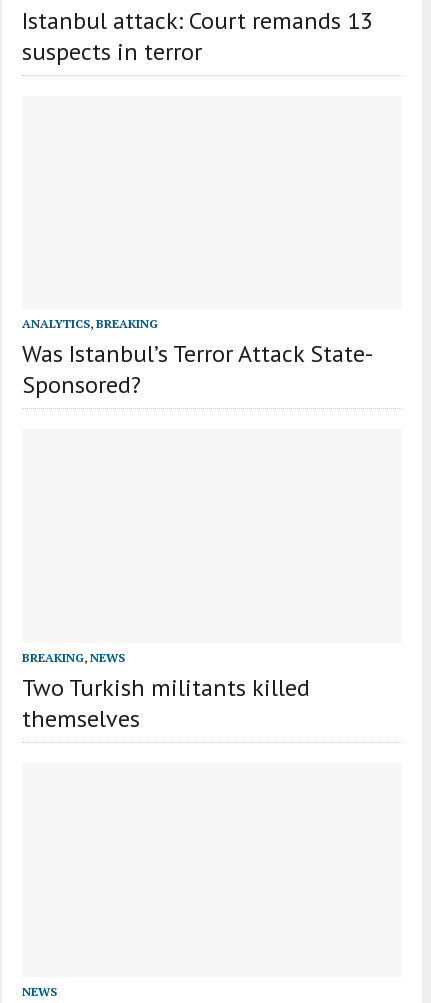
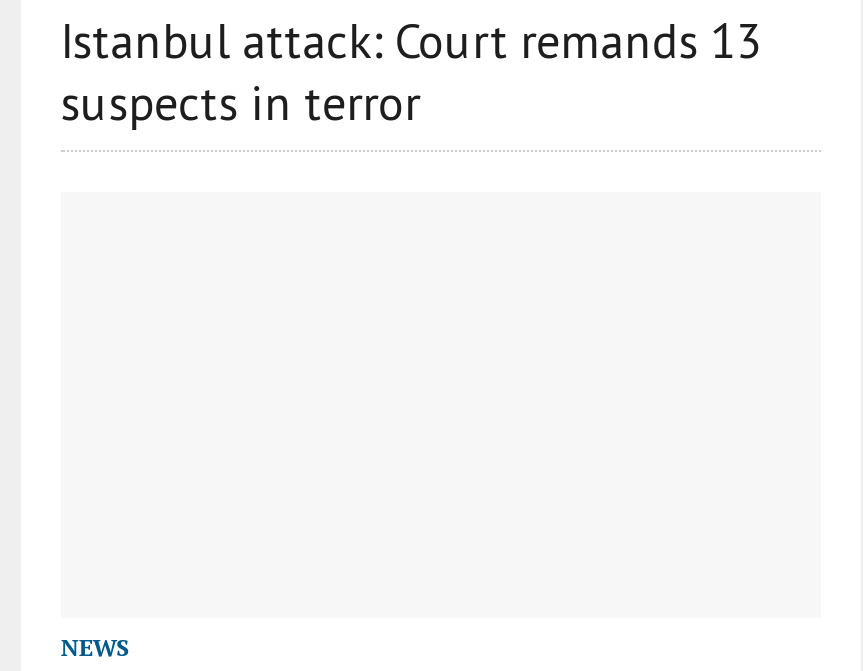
[22,316,373,400] ANALYTICS, BREAKING | Was Istanbul’s Terror Attack State- | Sponsored? -> none
[22,650,310,734] BREAKING, NEWS | Two Turkish militants killed | themselves -> none

